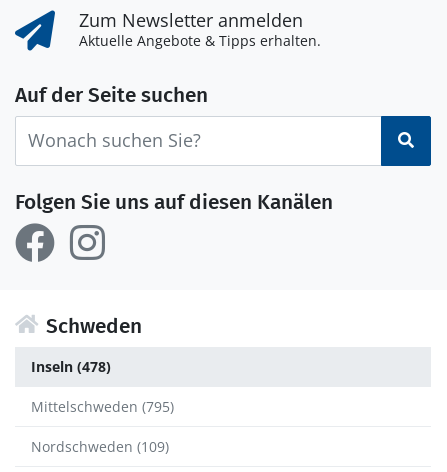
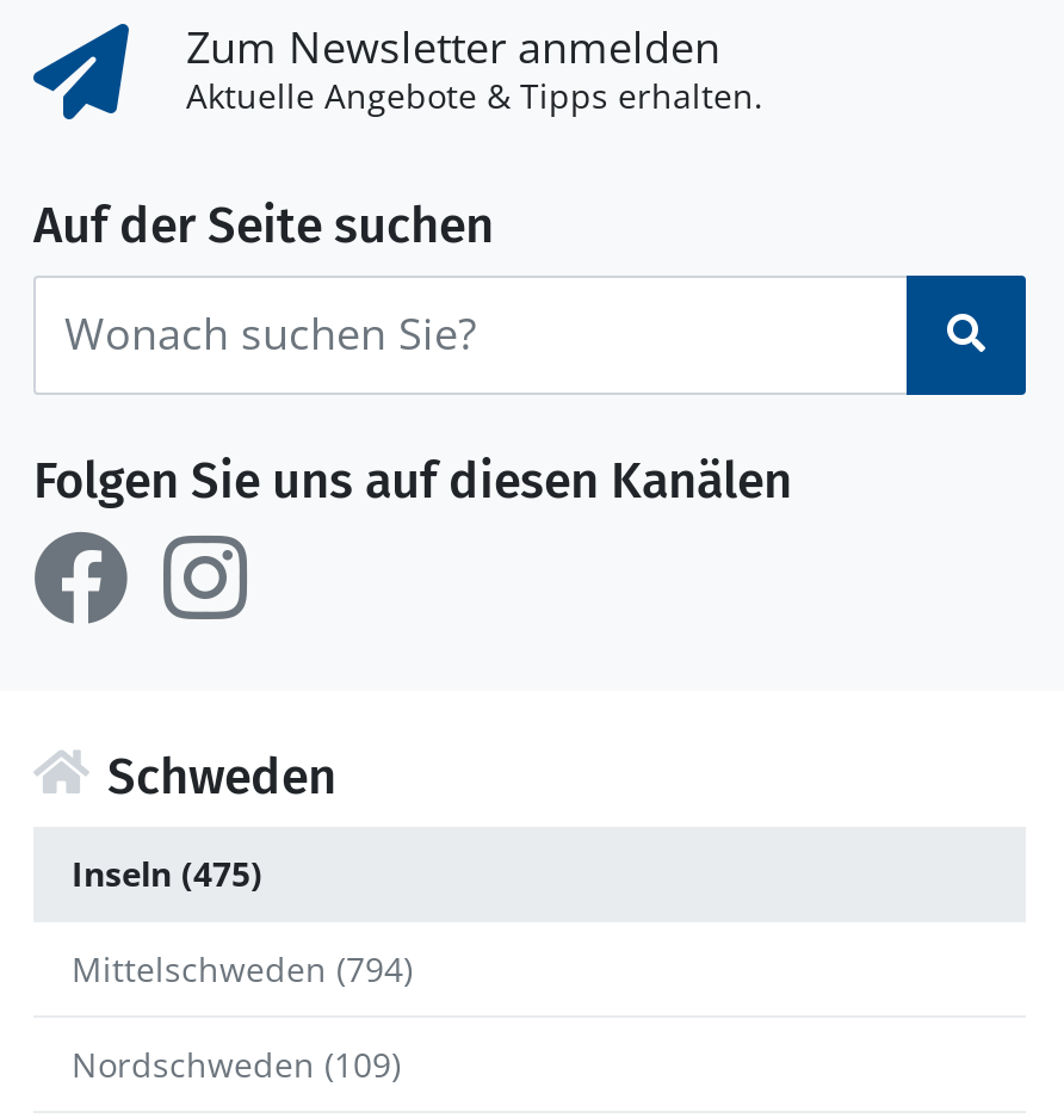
[31,356,111,375] Inseln (478) -> [72,850,262,895] Inseln (475)
[31,396,174,415] Mittelschweden (795) -> [72,945,413,990] Mittelschweden (794)

